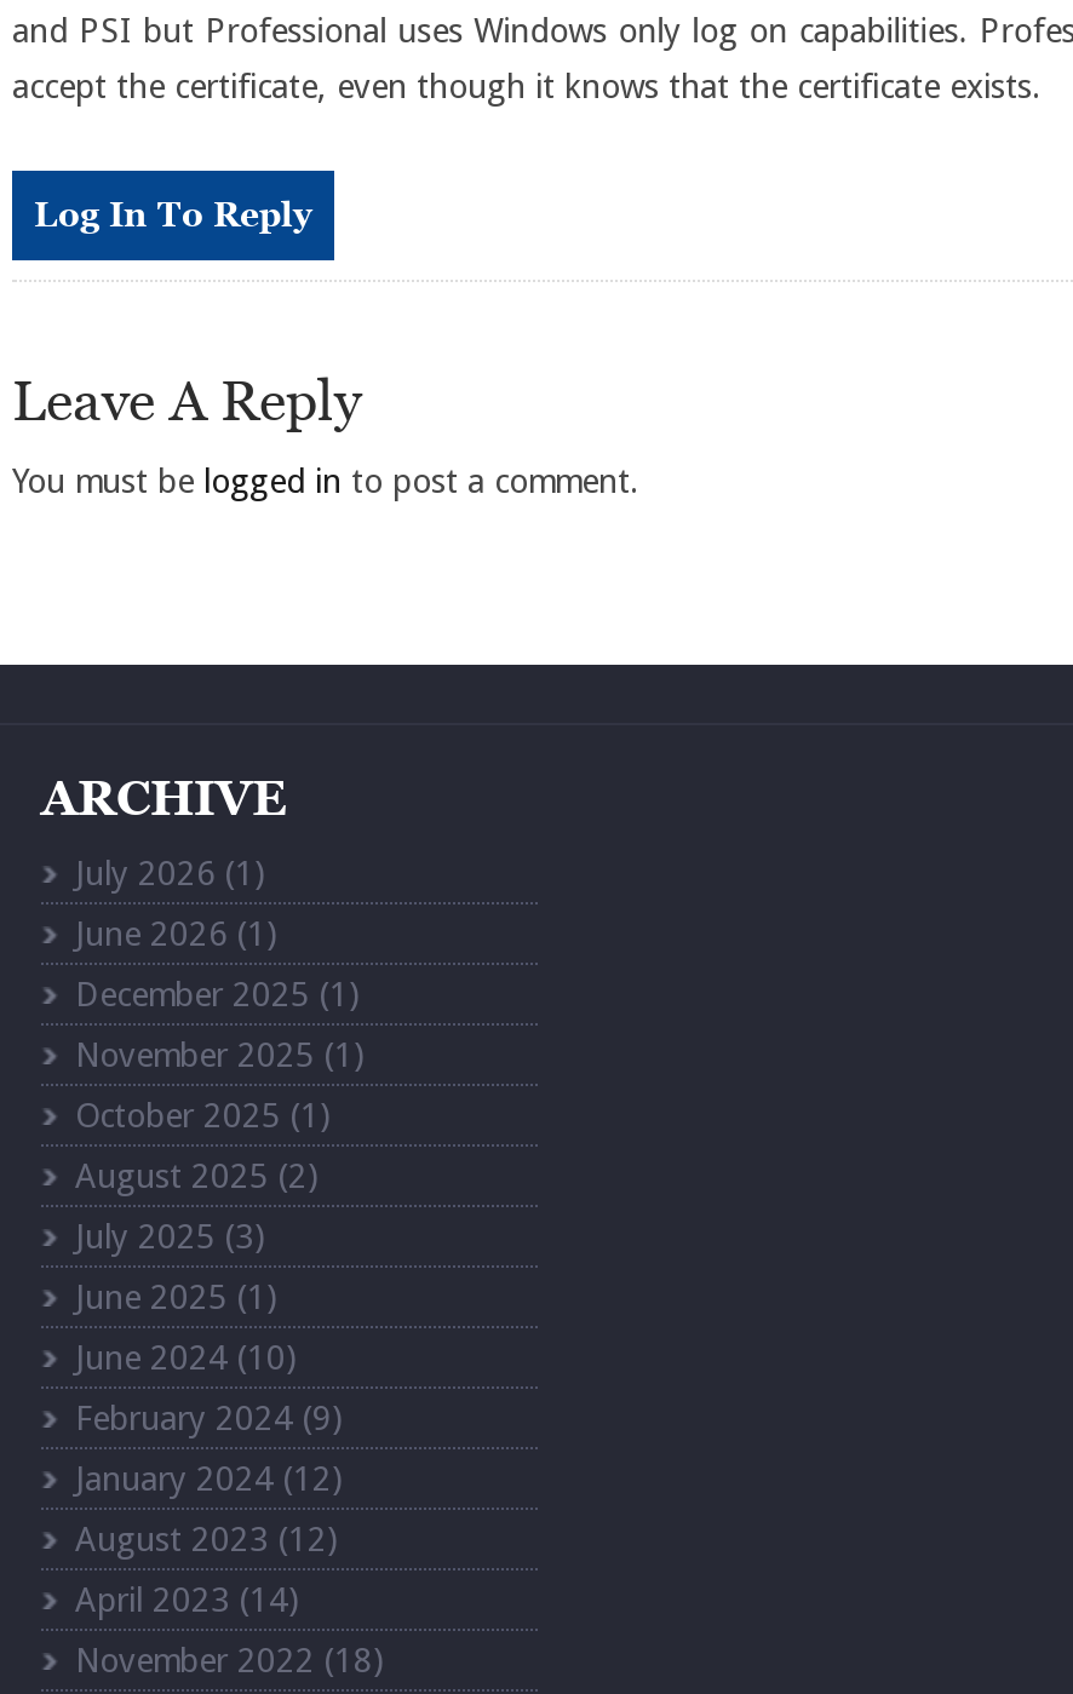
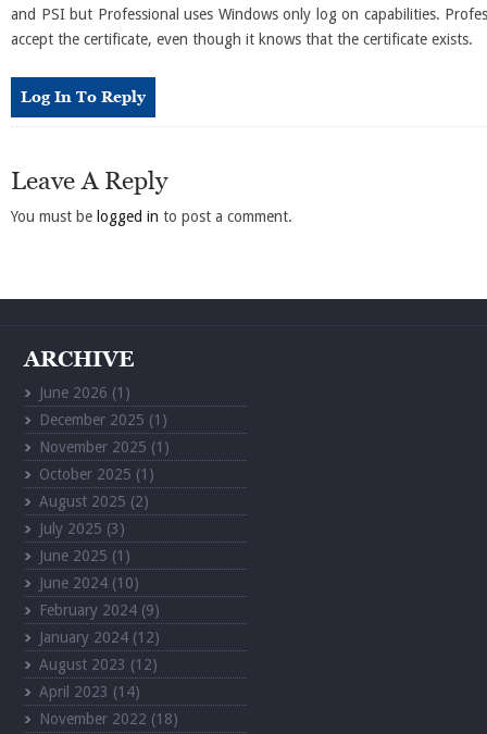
[75,854,266,892] July 2026 (1) -> none

